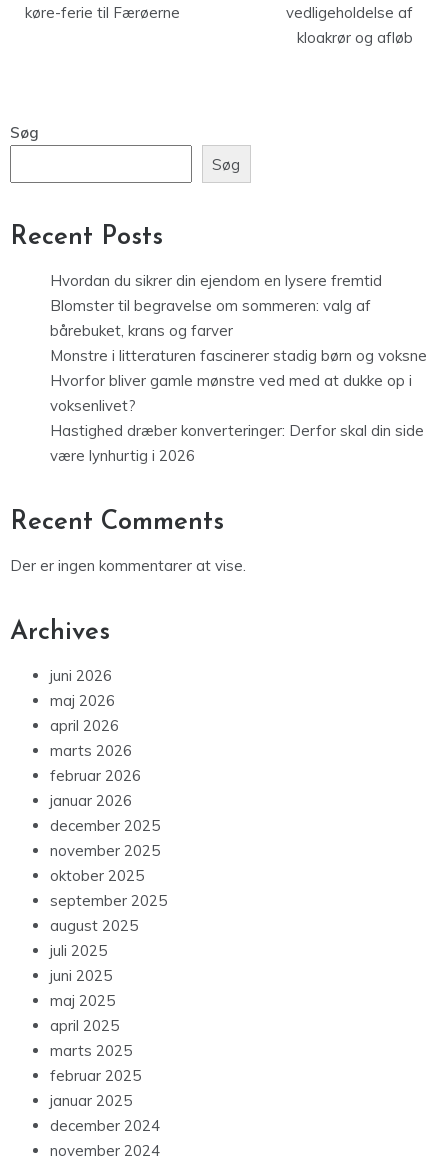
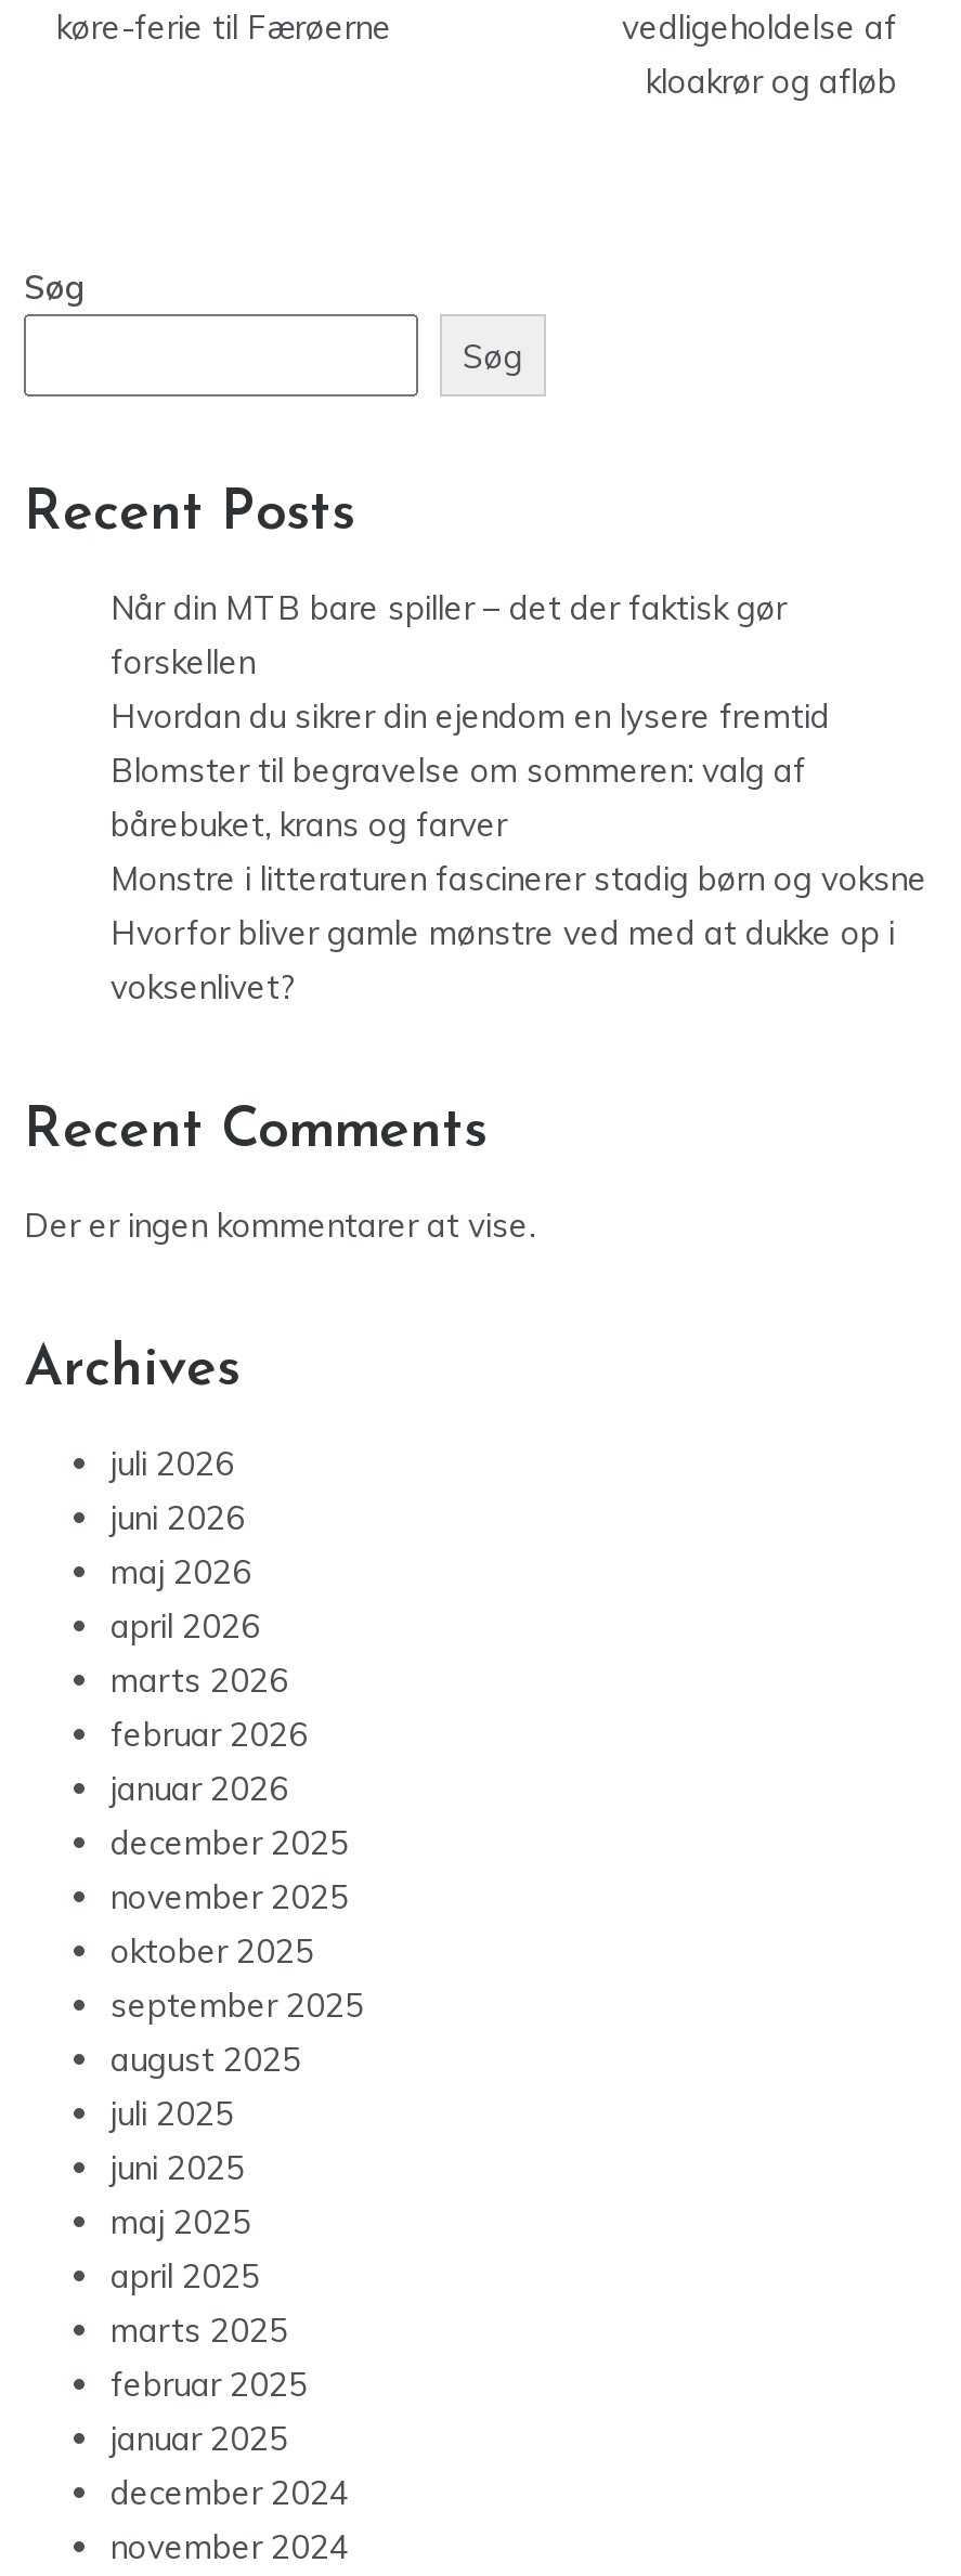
none -> [111,588,787,683] Når din MTB bare spiller – det der faktisk gør | forskellen
moved [50,271,427,415] -> [111,696,927,1008]: Hvordan du sikrer din ejendom en lysere fremtid | Blomster til begravelse om sommeren: valg af | bårebuket, krans og farver | Monstre i litteraturen fascinerer stadig børn og voksne | Hvorfor bliver gamle mønstre ved med at dukke op i | voksenlivet?
[50,421,424,465] Hastighed dræber konverteringer: Derfor skal din side | være lynhurtig i 2026 -> none
none -> [111,1443,234,1485] juli 2026

